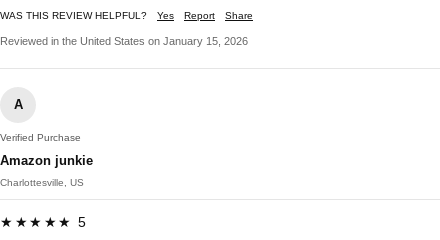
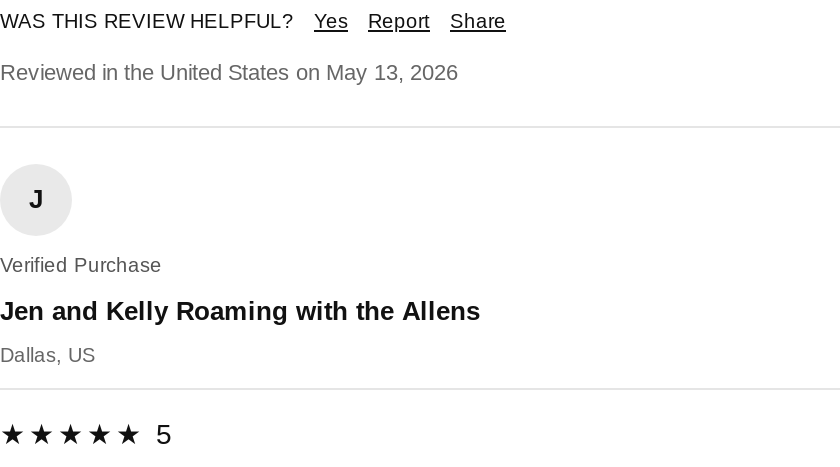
[0,35,248,47] Reviewed in the United States on January 15, 2026 -> [0,60,458,84] Reviewed in the United States on May 13, 2026
[13,97,22,112] A -> [29,184,43,214] J
[0,153,93,168] Amazon junkie -> [0,296,480,326] Jen and Kelly Roaming with the Allens
[0,177,84,188] Charlottesville, US -> [0,344,96,366] Dallas, US

